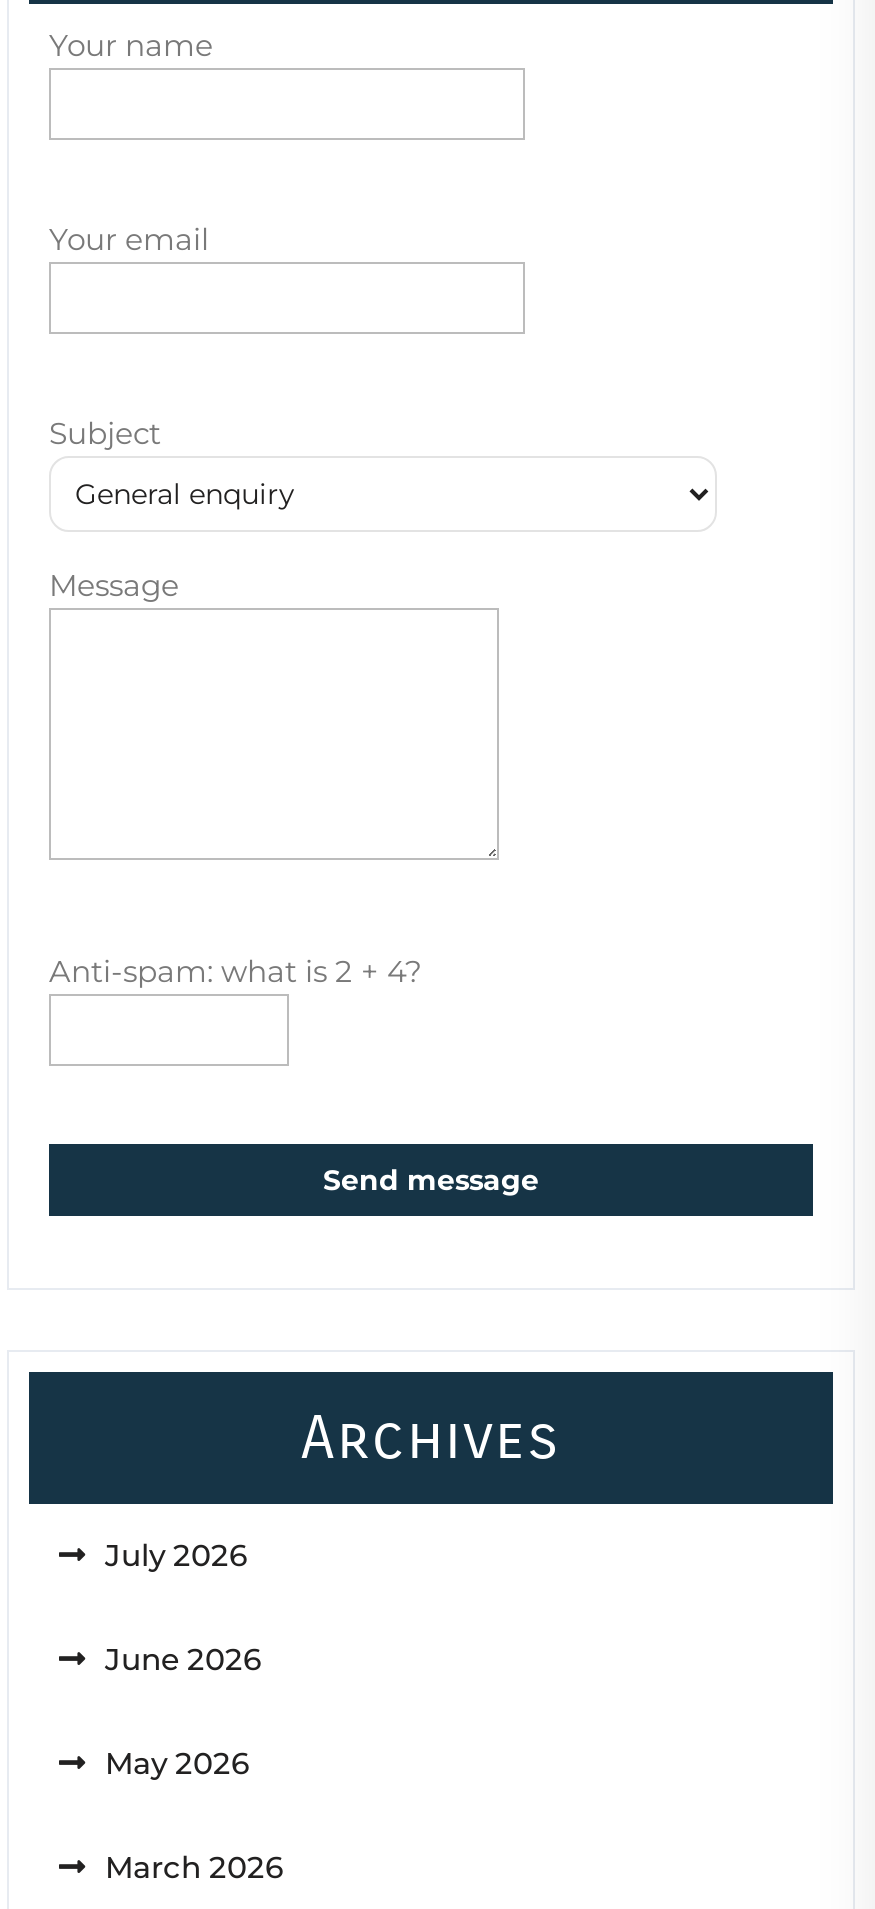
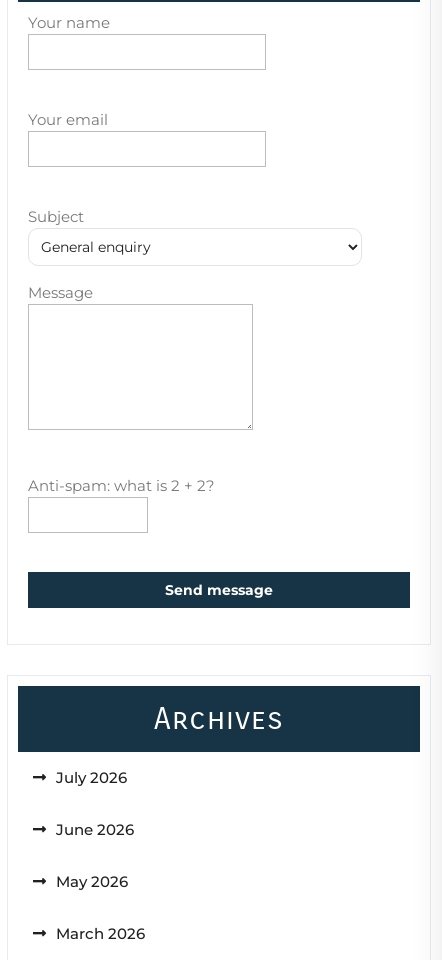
[49,952,423,990] Anti-spam: what is 2 + 4? -> [28,476,215,495] Anti-spam: what is 2 + 2?

